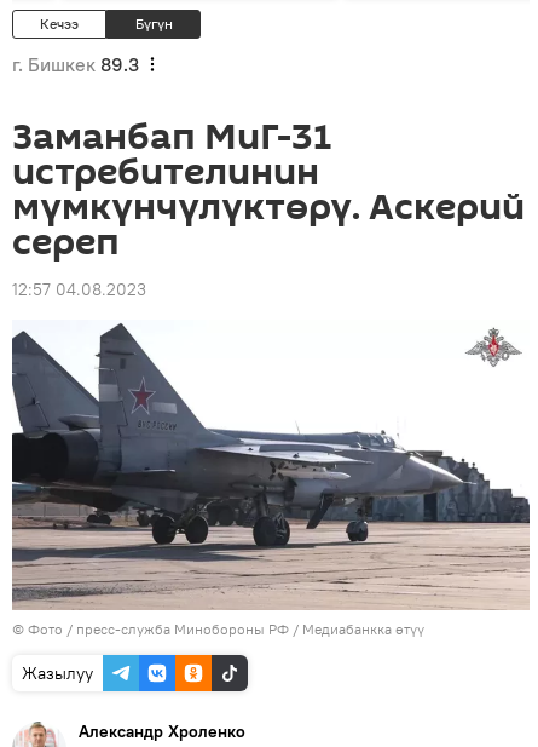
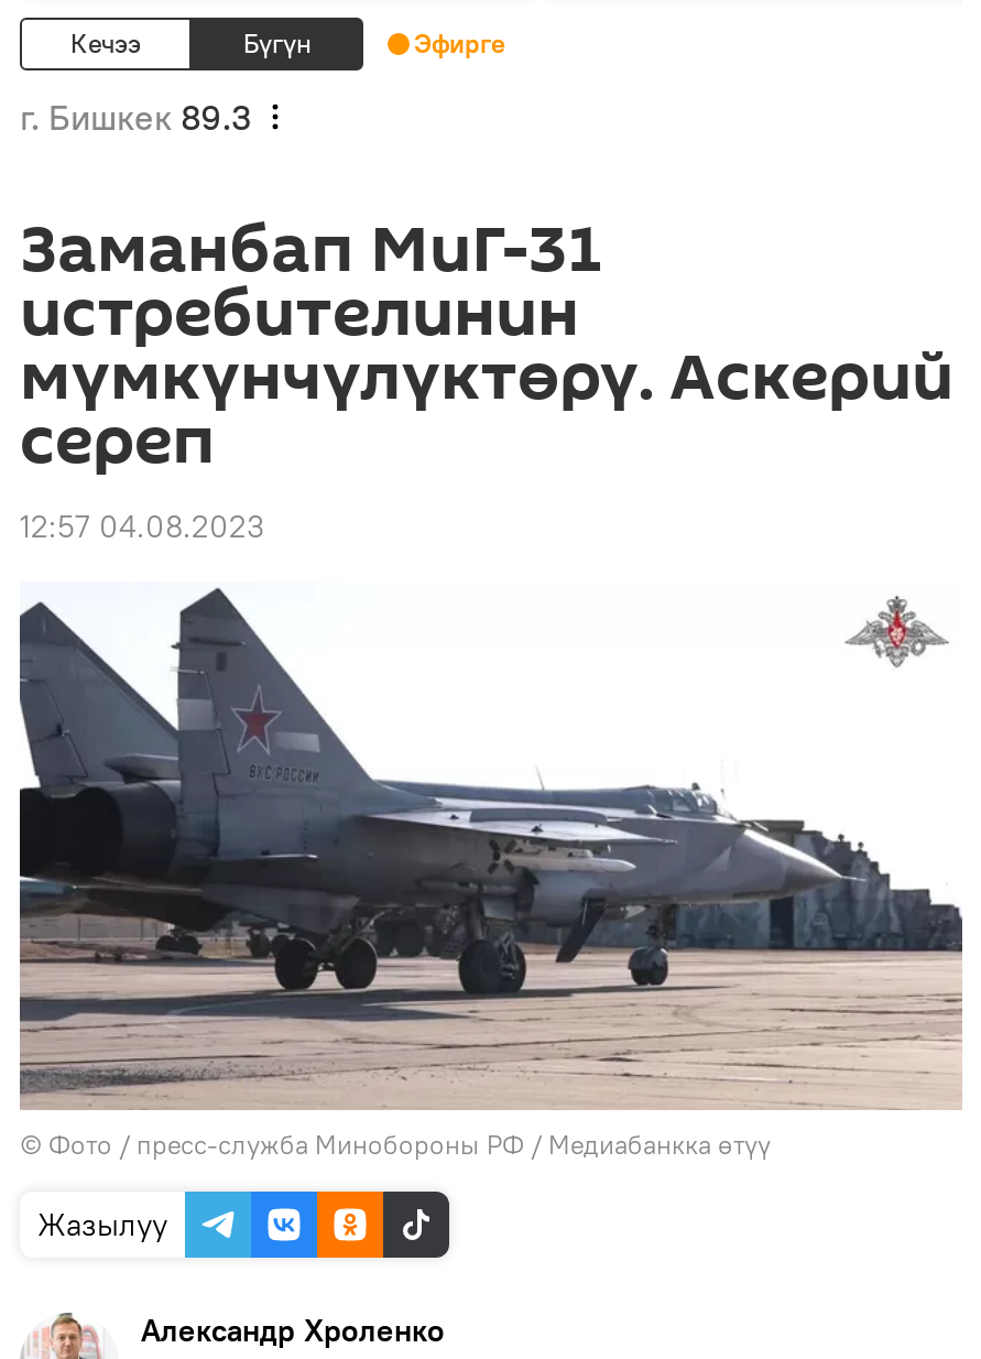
none -> [414,26,504,59] Эфирге

